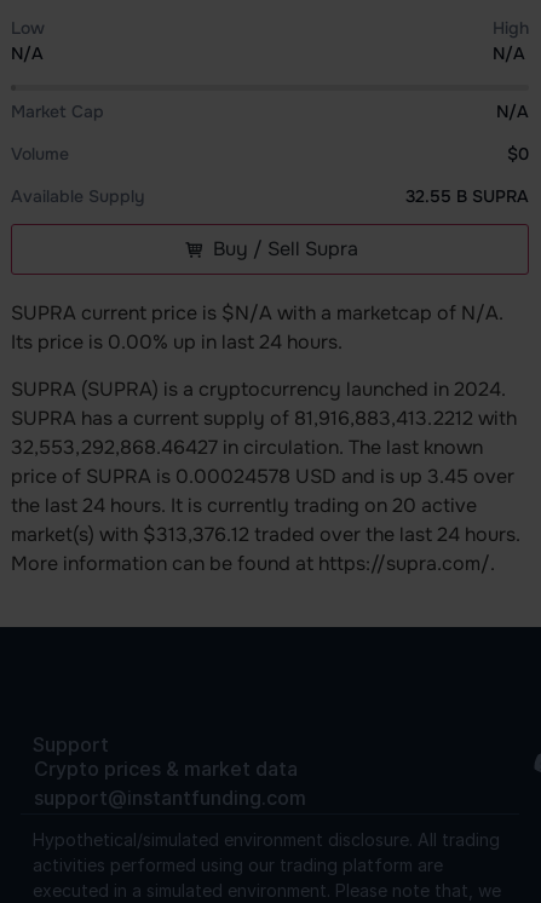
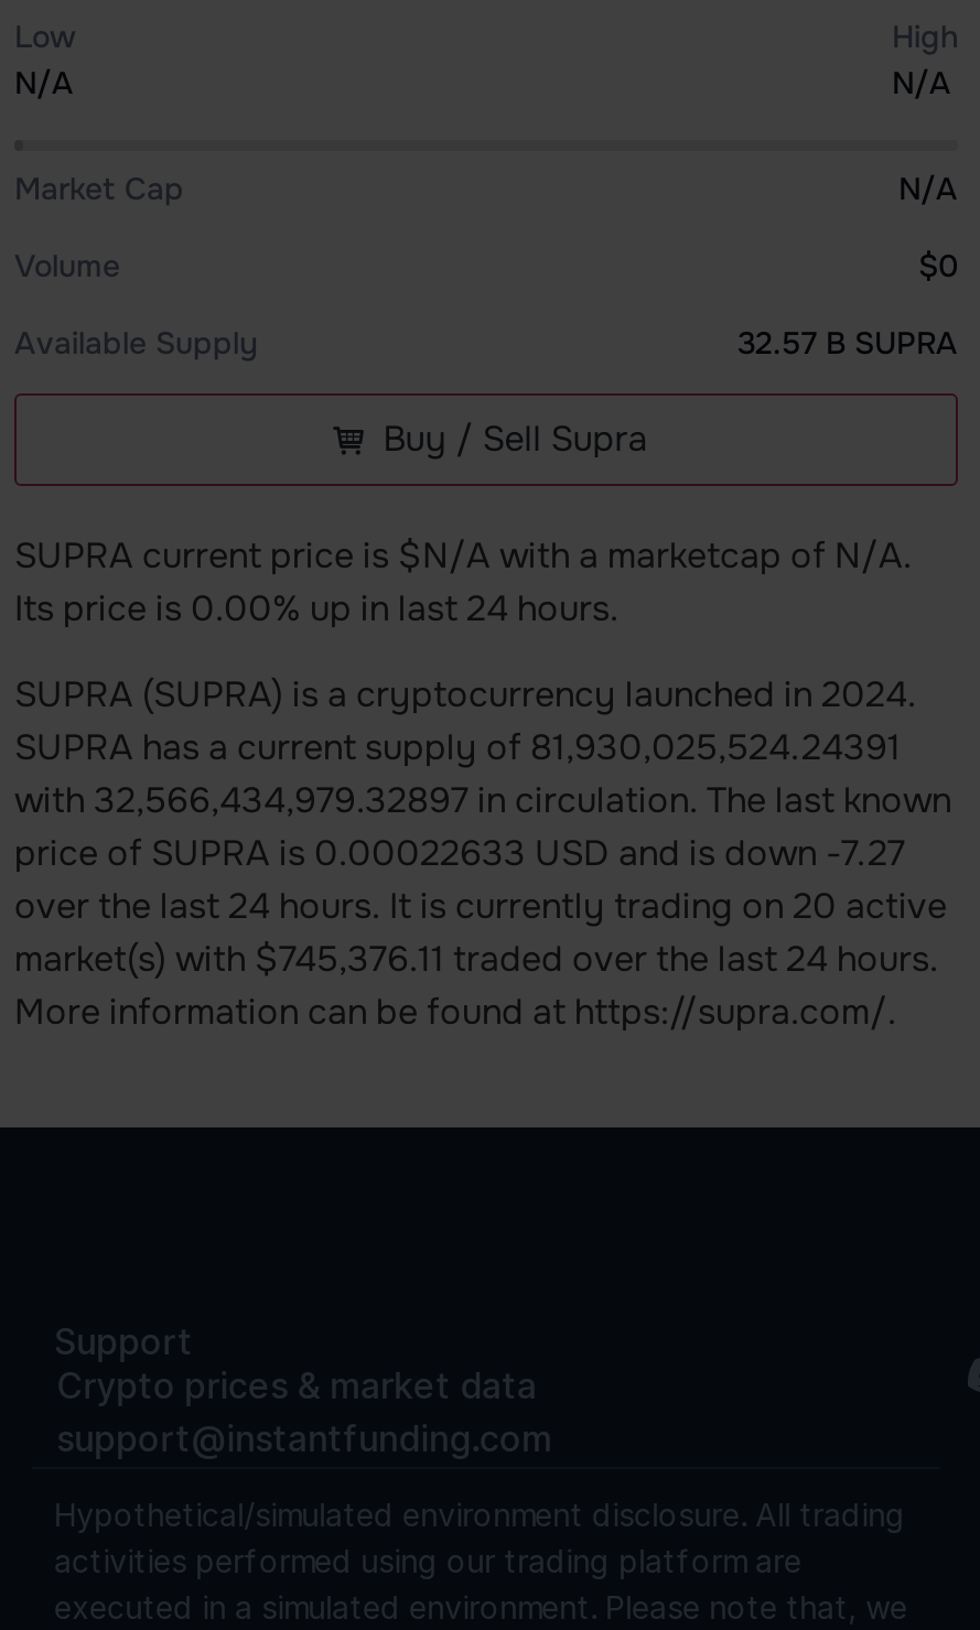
[405,185,529,207] 32.55 B SUPRA -> [737,323,958,363] 32.57 B SUPRA
[11,405,520,547] SUPRA has a current supply of 81,916,883,413.2212 with | 32,553,292,868.46427 in circulation. The last known | price of SUPRA is 0.00024578 USD and is up 3.45 over | the last 24 hours. It is currently trading on 20 active | market(s) with $313,376.12 traded over the last 24 hours. -> [14,723,951,981] SUPRA has a current supply of 81,930,025,524.24391 | with 32,566,434,979.32897 in circulation. The last known | price of SUPRA is 0.00022633 USD and is down -7.27 | over the last 24 hours. It is currently trading on 20 active | market(s) with $745,376.11 traded over the last 24 hours.

